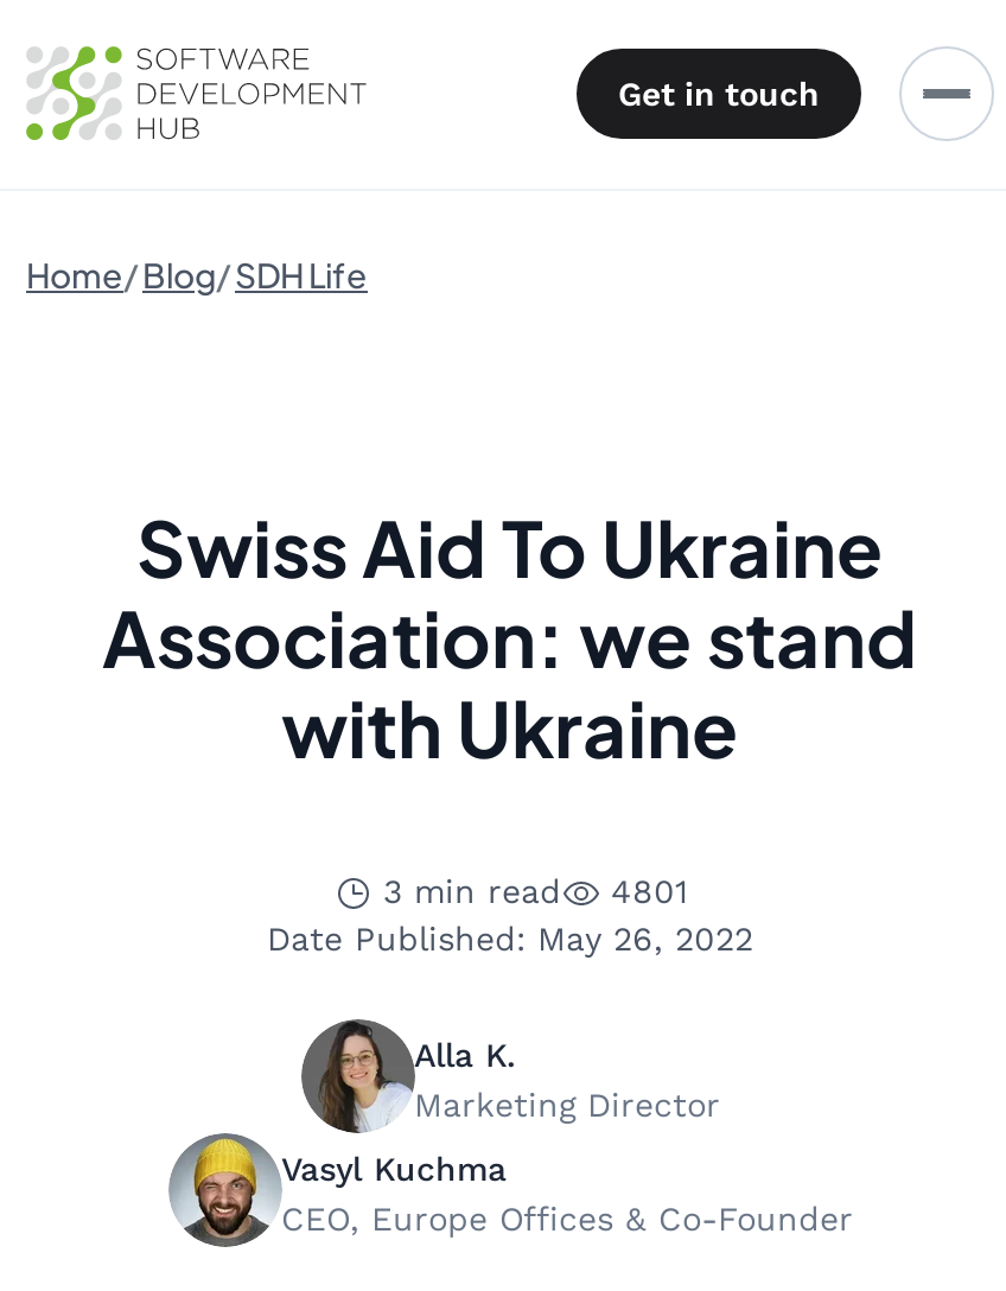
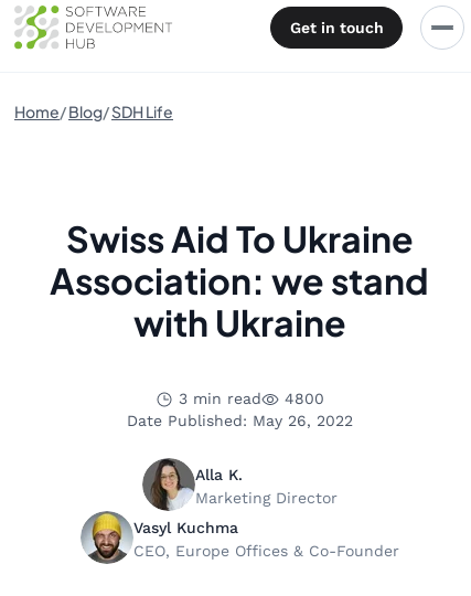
[371,872,687,910] 3 min read 4801 -> [173,389,324,407] 3 min read 4800

